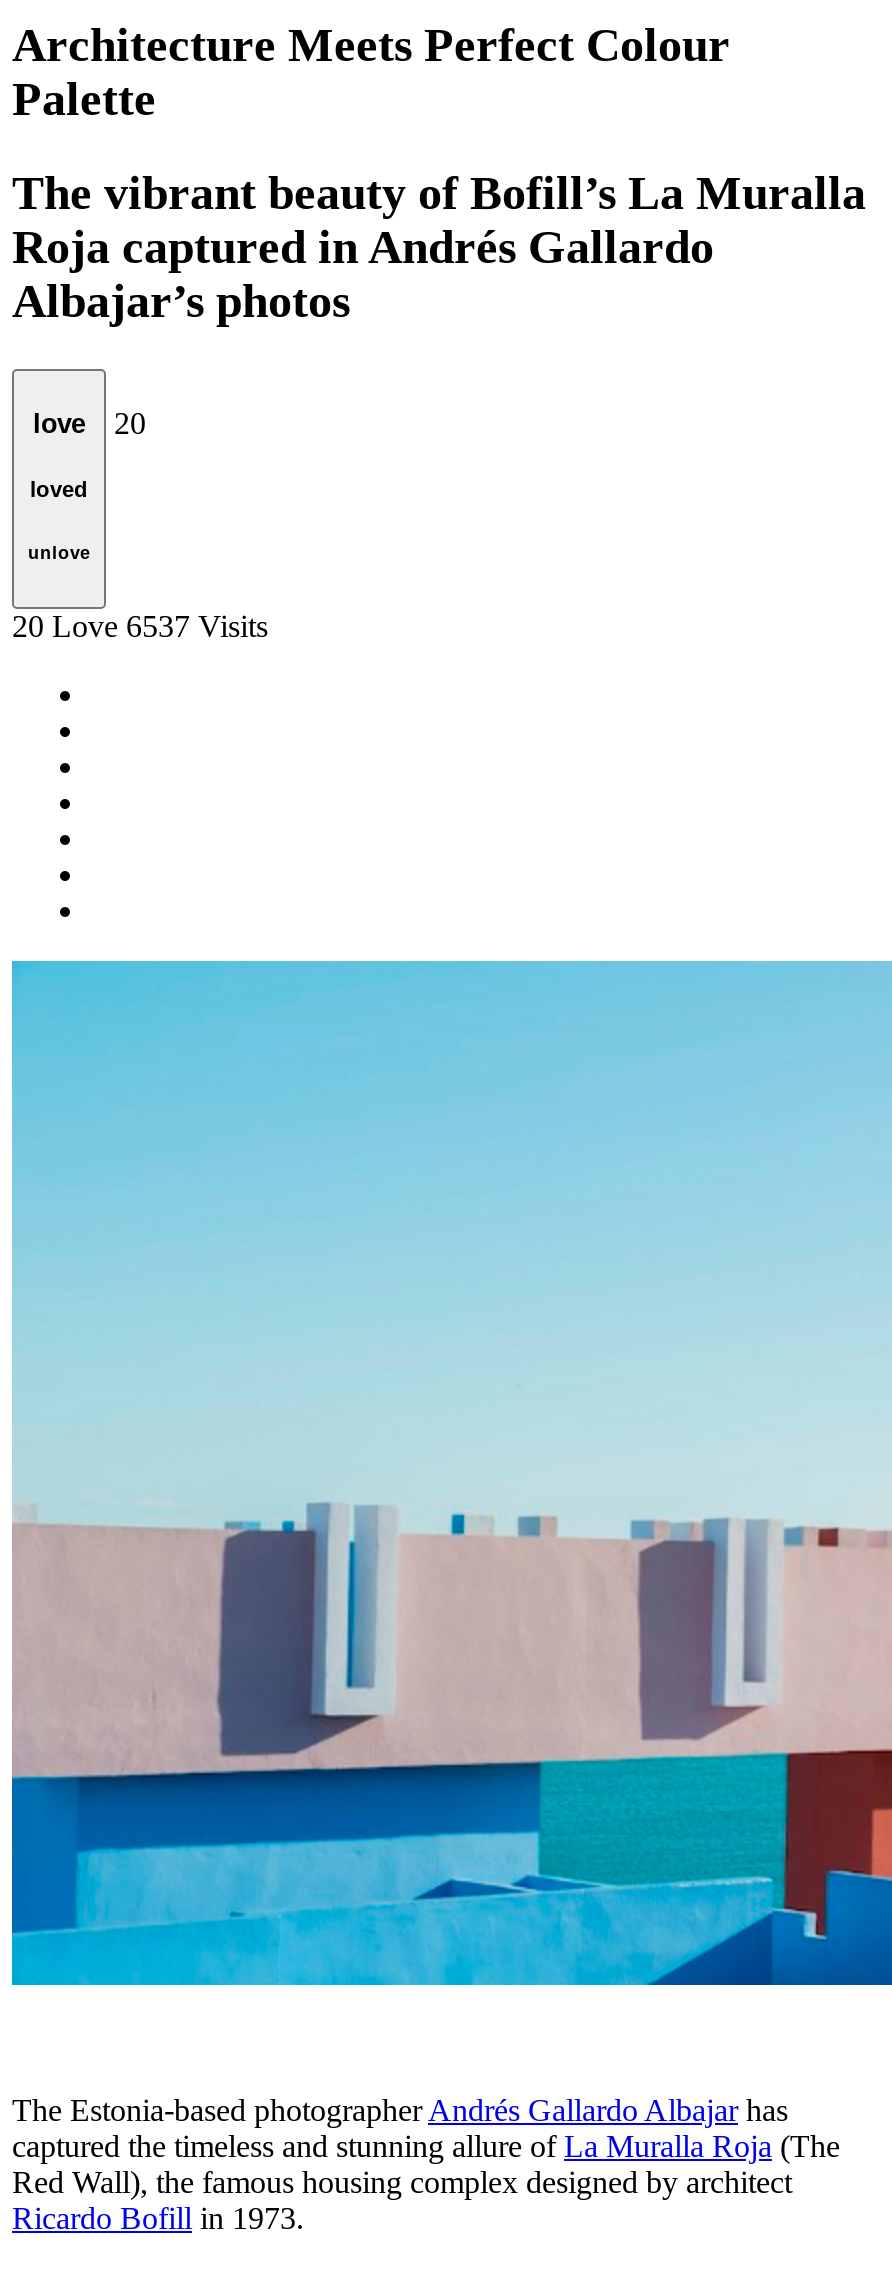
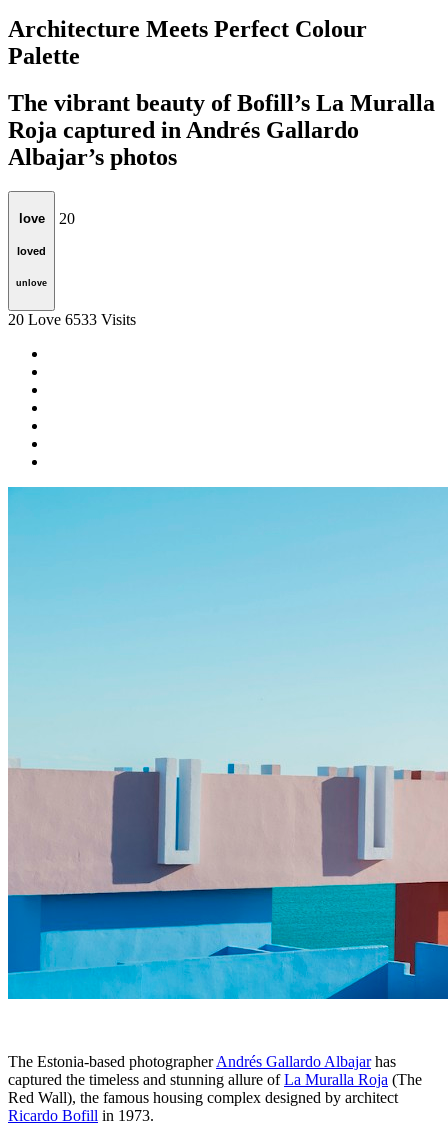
[12,610,268,644] 20 Love 6537 Visits -> [8,311,136,328] 20 Love 6533 Visits

